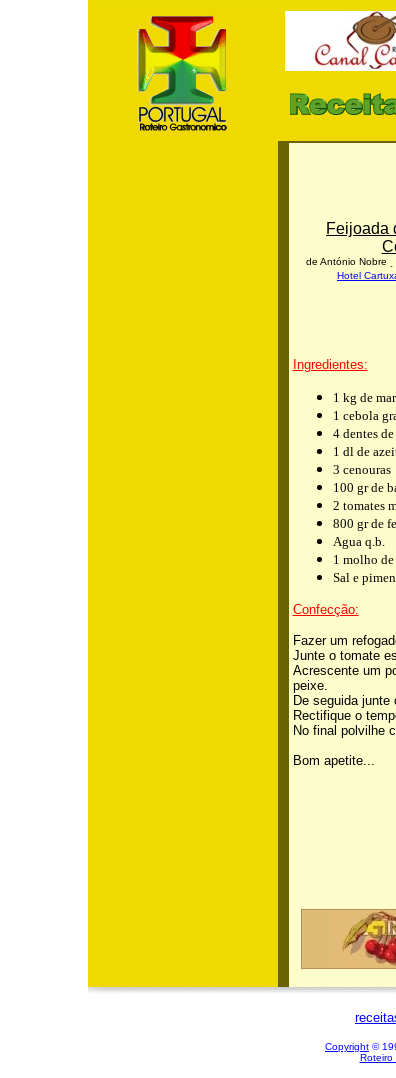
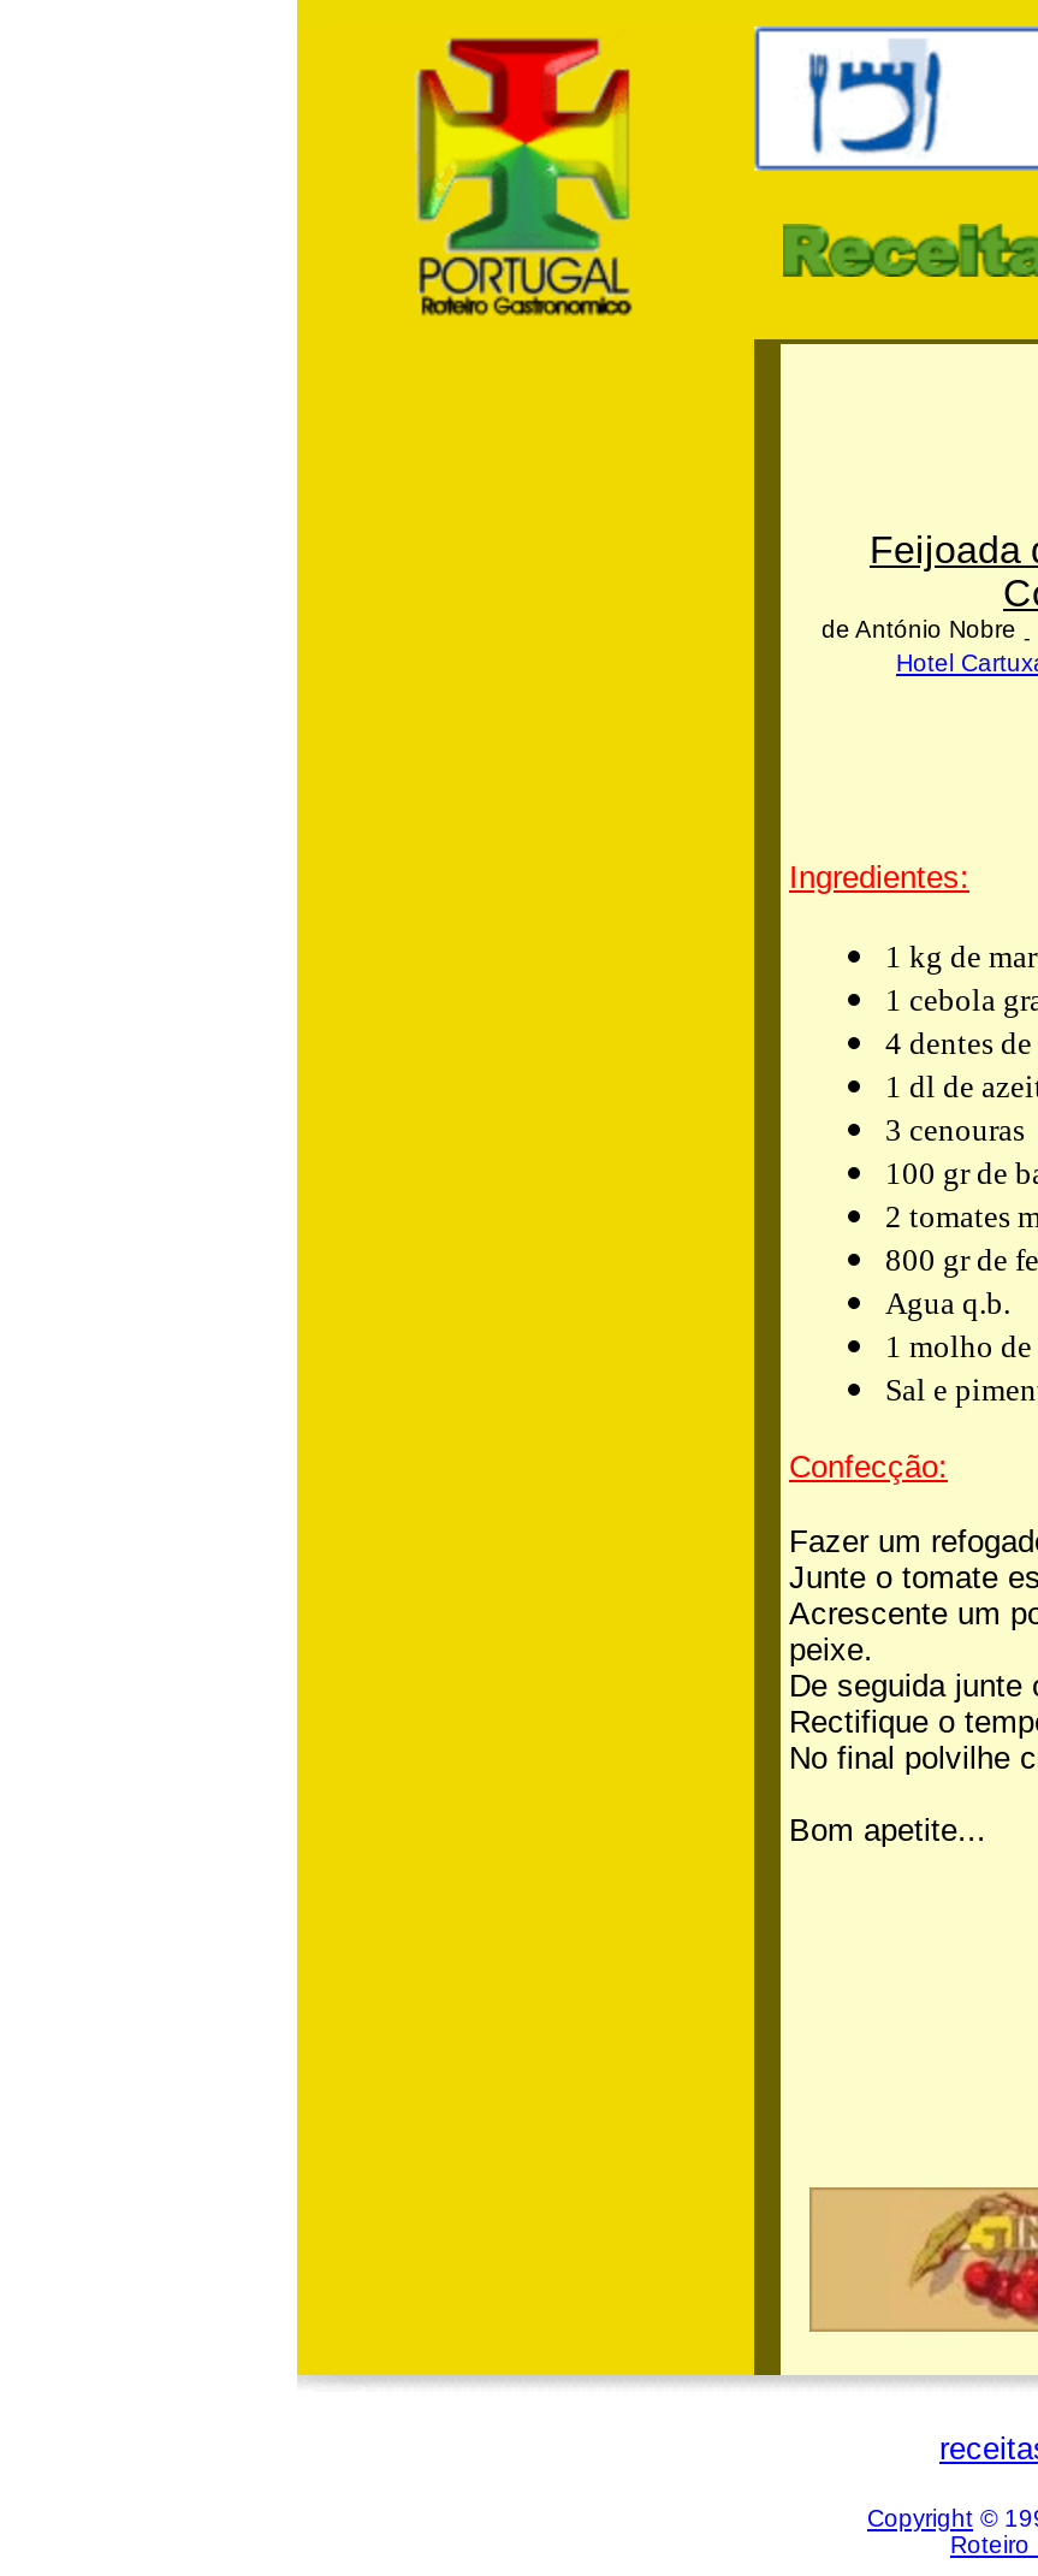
[278,10,393,72] [image] -> [752,24,1031,173] [image]

